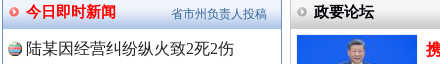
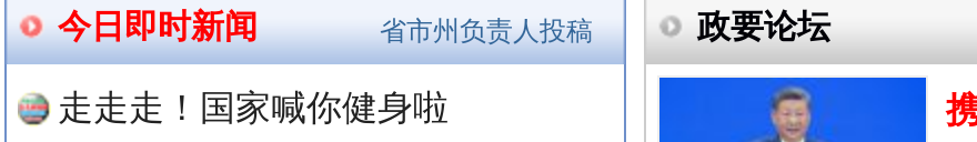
[26,40,234,57] 陆某因经营纠纷纵火致2死2伤 -> [58,89,449,126] 走走走！国家喊你健身啦

